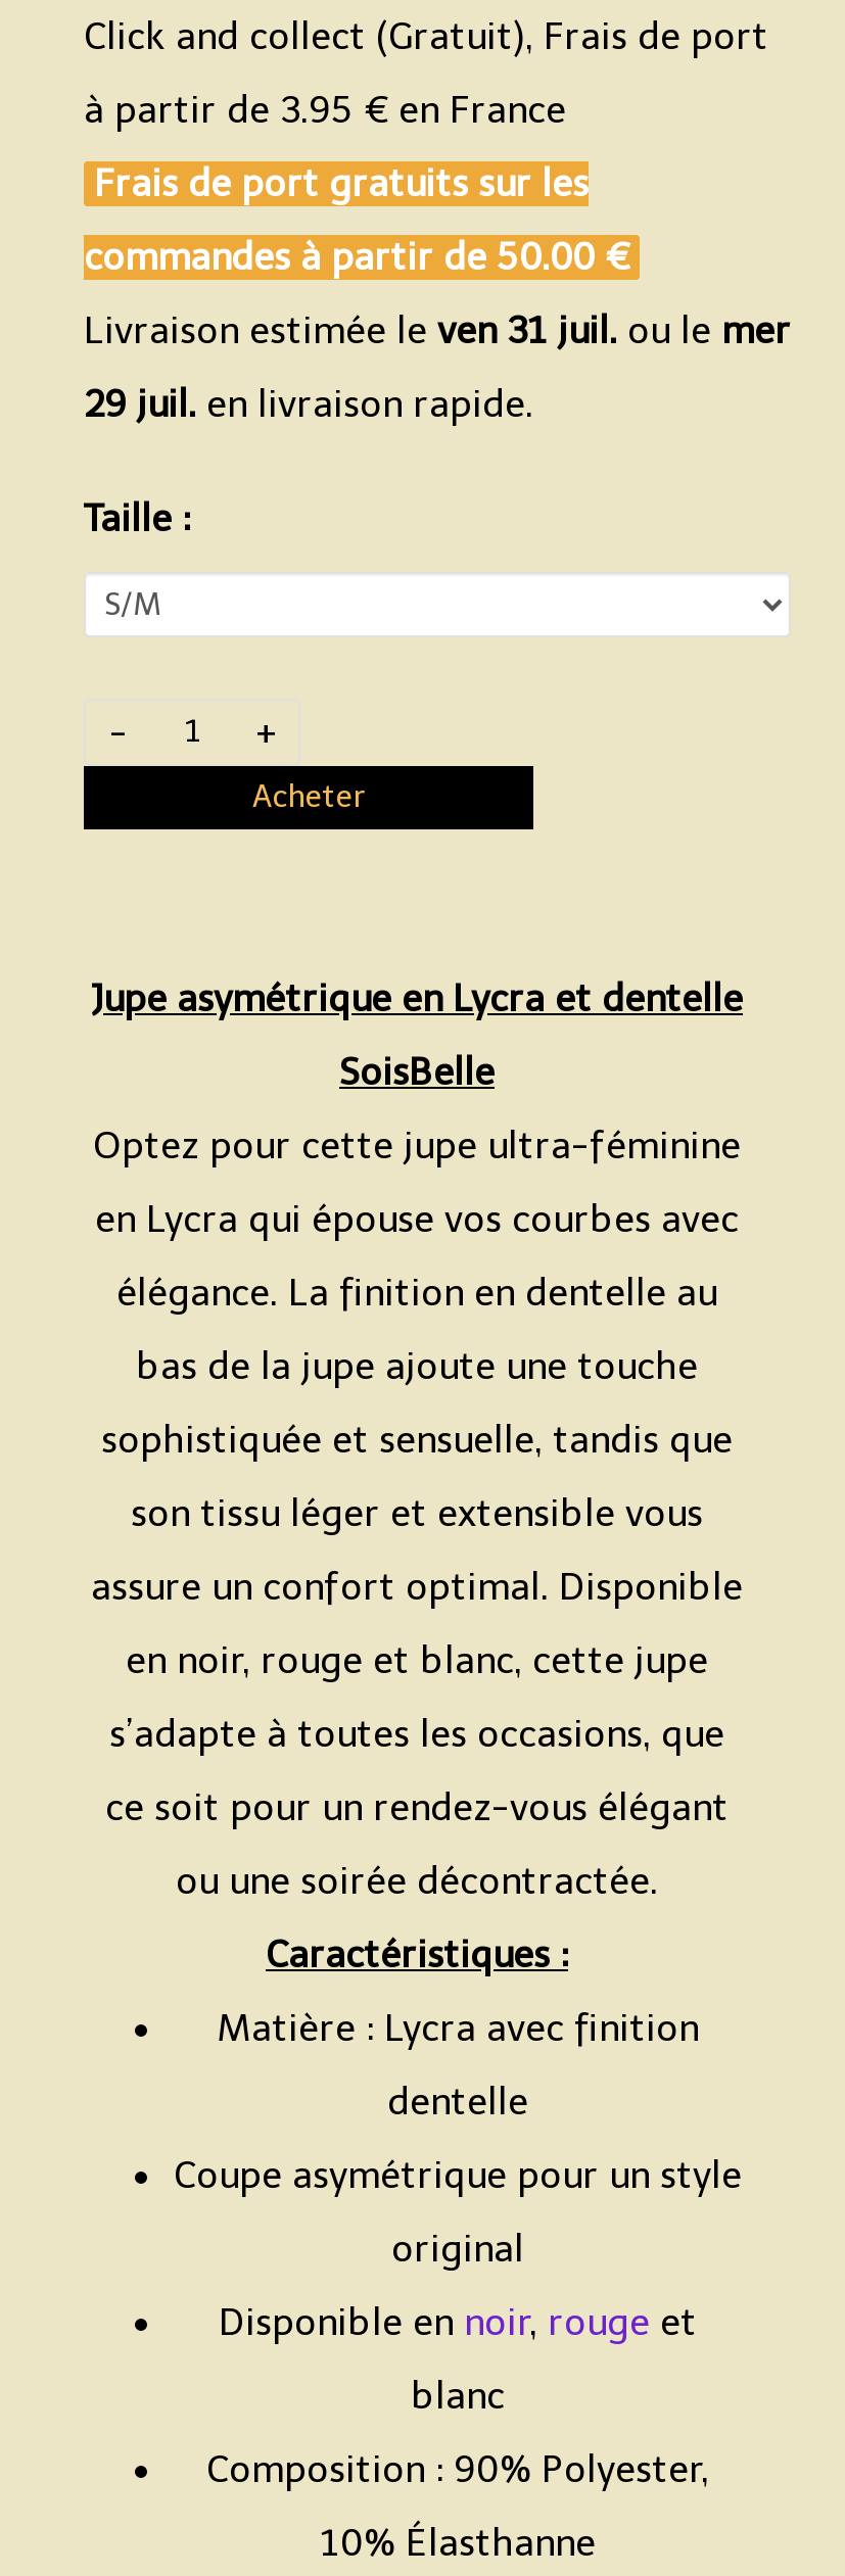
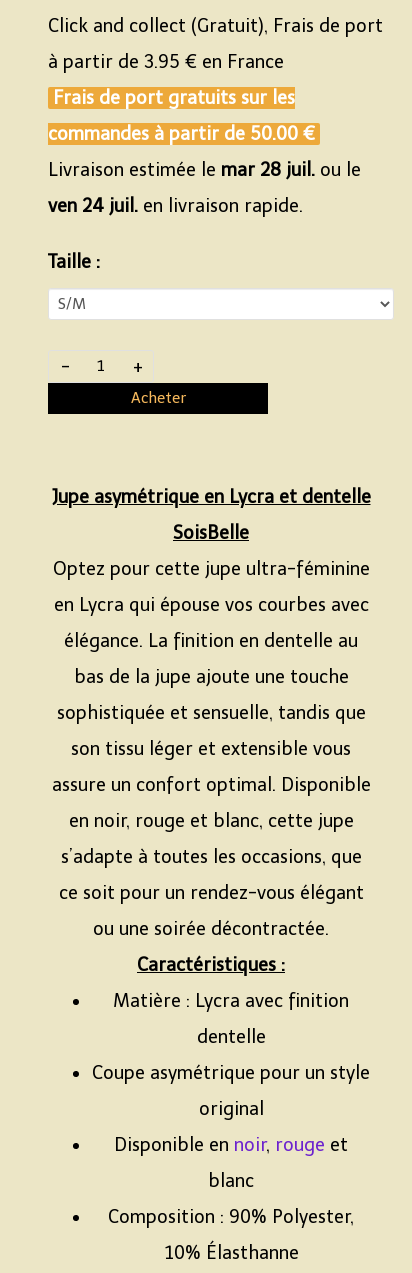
[84,308,791,353] Livraison estimée le ven 31 juil. ou le mer -> [48,159,361,181] Livraison estimée le mar 28 juil. ou le
[84,382,533,427] 29 juil. en livraison rapide. -> [48,195,303,217] ven 24 juil. en livraison rapide.

